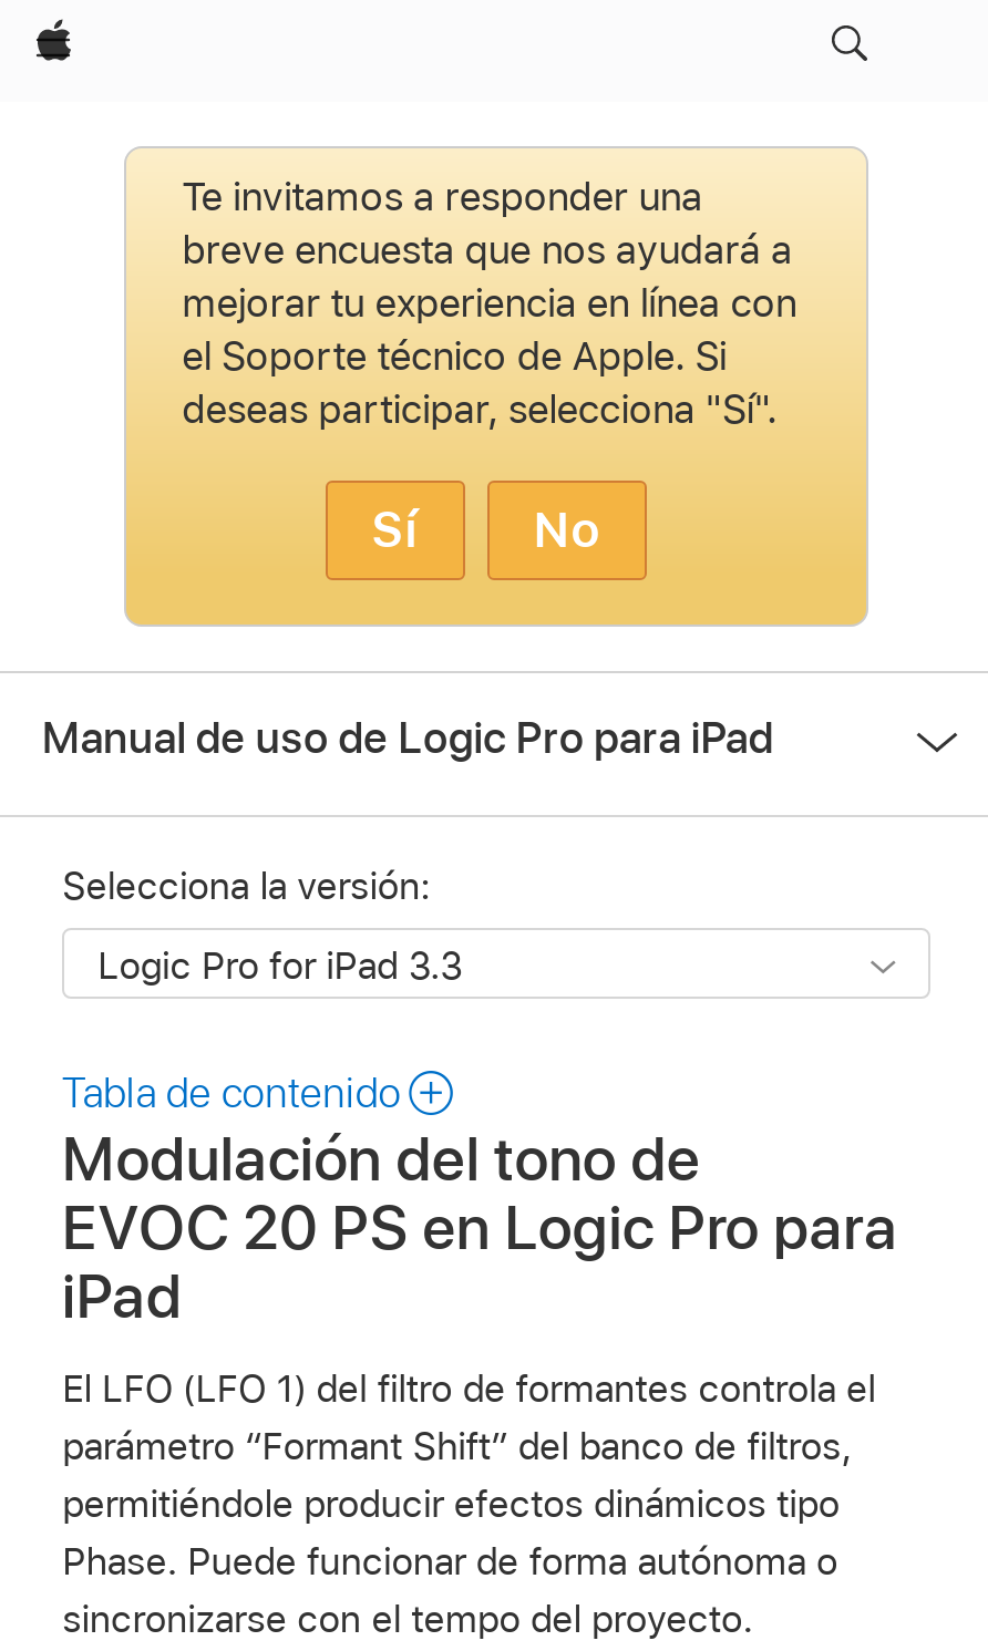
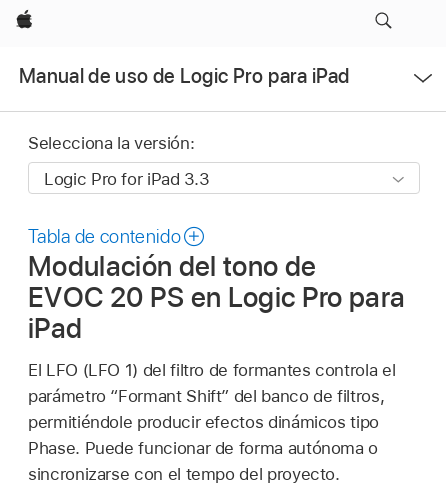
[124,146,868,627] [image] | Te invitamos a responder una | breve encuesta que nos ayudará a | mejorar tu experiencia en línea con | el Soporte técnico de Apple. Si | deseas participar, selecciona "Sí". | Sí | No -> none

